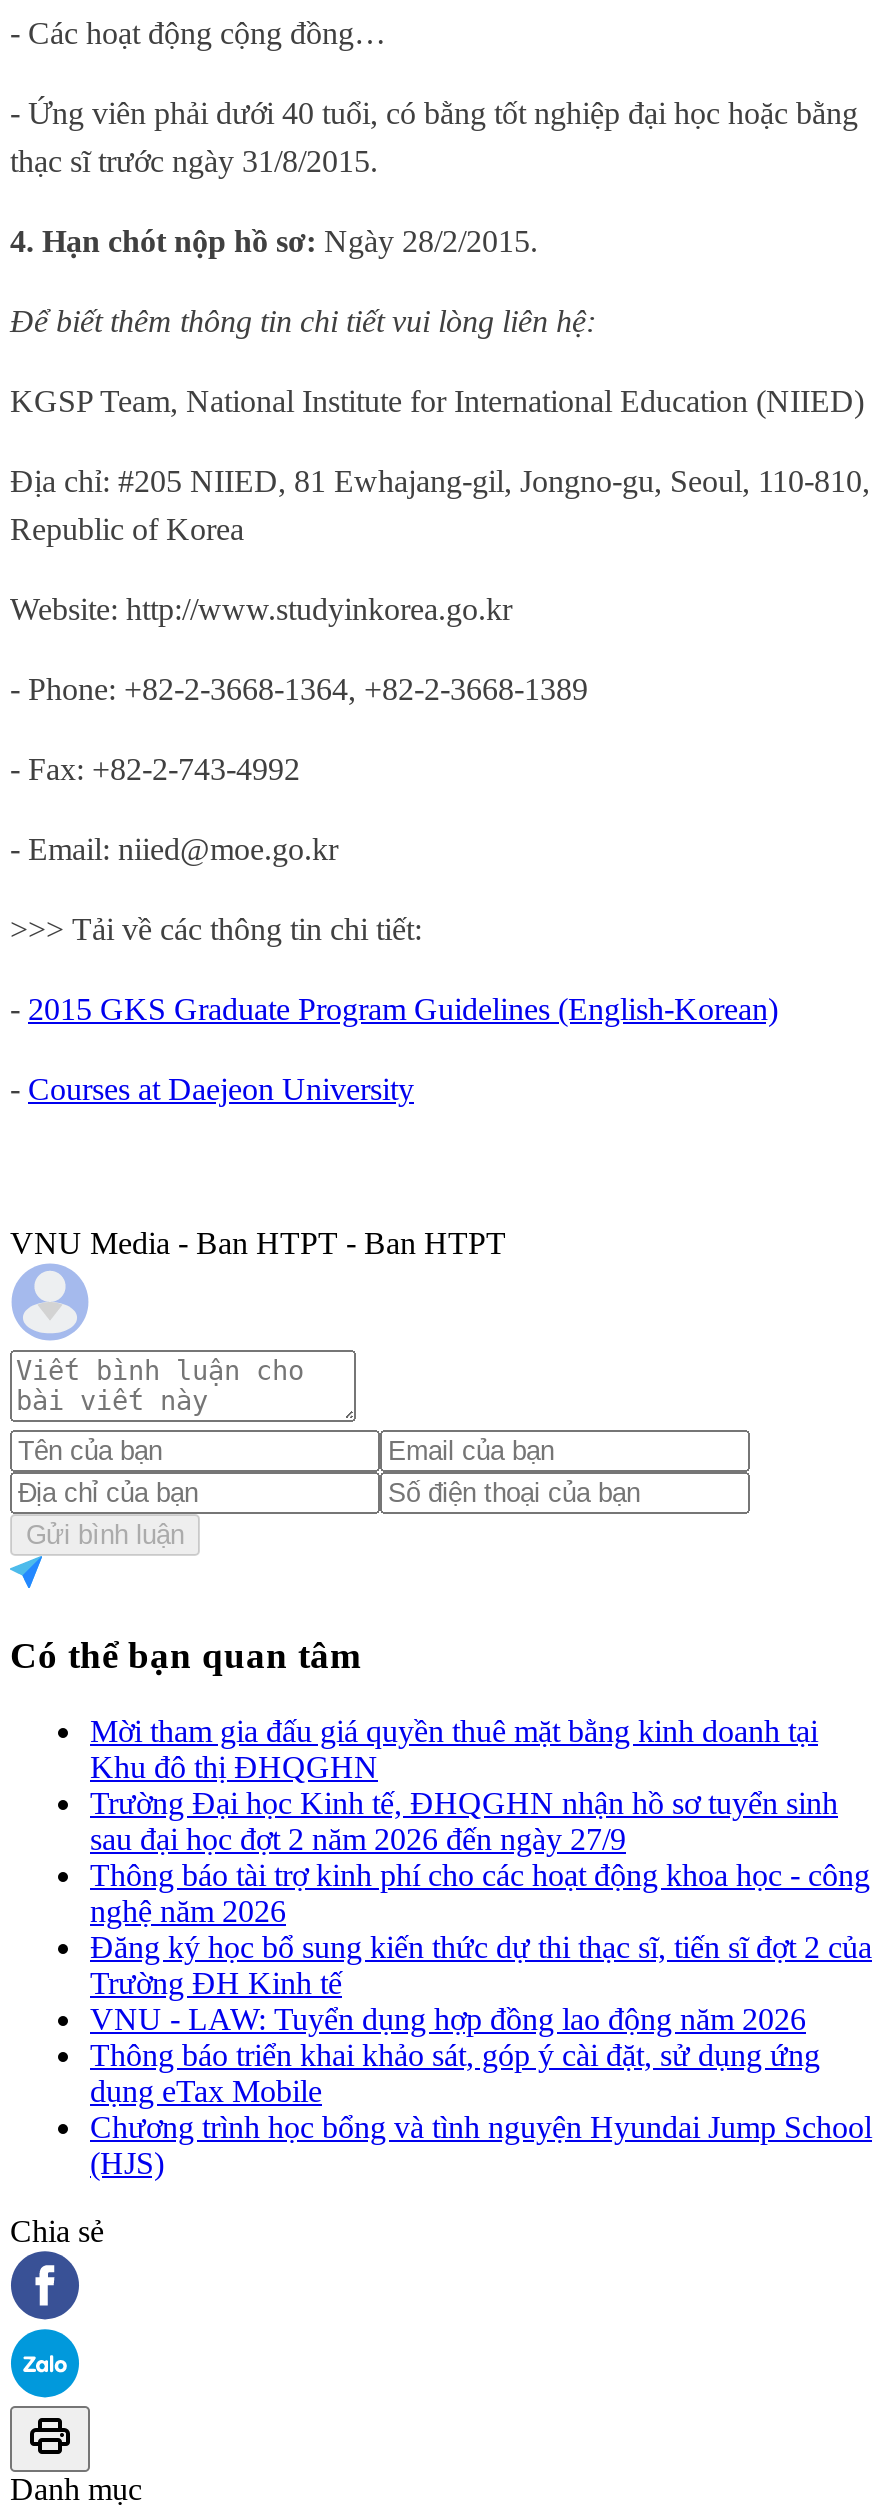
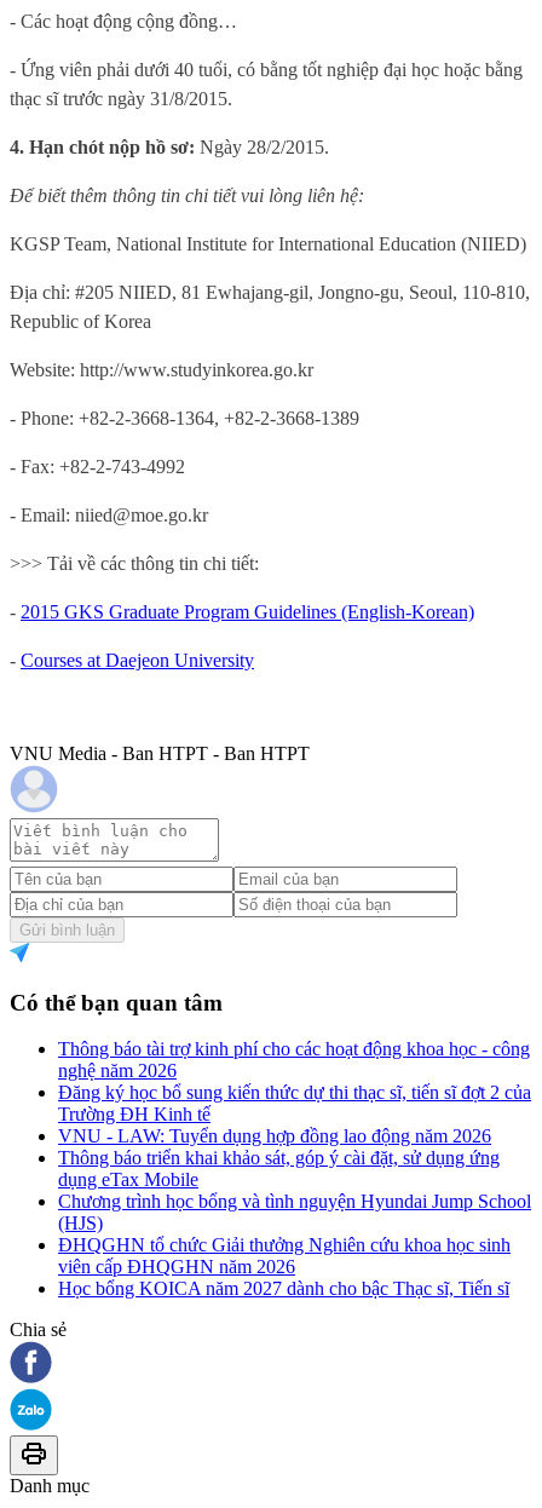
[90,1715,838,1857] Mời tham gia đấu giá quyền thuê mặt bằng kinh doanh tại | Khu đô thị ĐHQGHN | Trường Đại học Kinh tế, ĐHQGHN nhận hồ sơ tuyển sinh | sau đại học đợt 2 năm 2026 đến ngày 27/9 -> none
moved [90,1859,872,2181] -> [58,1039,531,1234]: Thông báo tài trợ kinh phí cho các hoạt động khoa học - công | nghệ năm 2026 | Đăng ký học bổ sung kiến thức dự thi thạc sĩ, tiến sĩ đợt 2 của | ... | Chương trình học bổng và tình nguyện Hyundai Jump School | (HJS)
none -> [58,1235,511,1299] ĐHQGHN tổ chức Giải thưởng Nghiên cứu khoa học sinh | viên cấp ĐHQGHN năm 2026 | Học bổng KOICA năm 2027 dành cho bậc Thạc sĩ, Tiến sĩ

